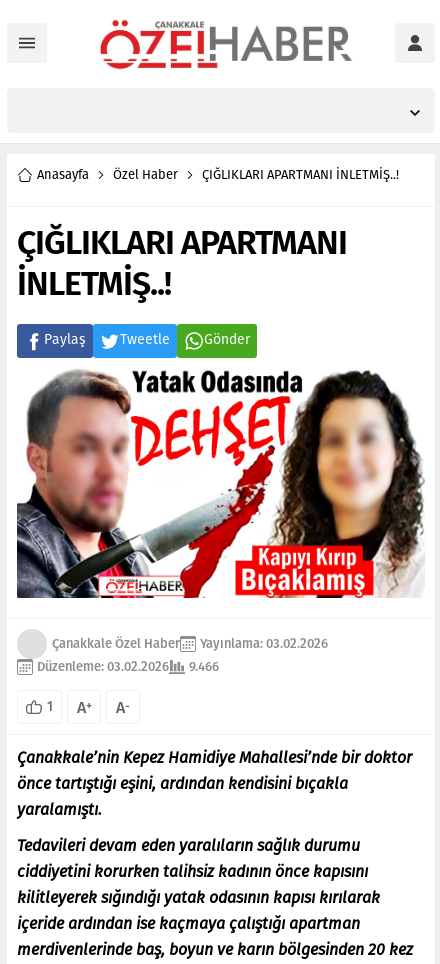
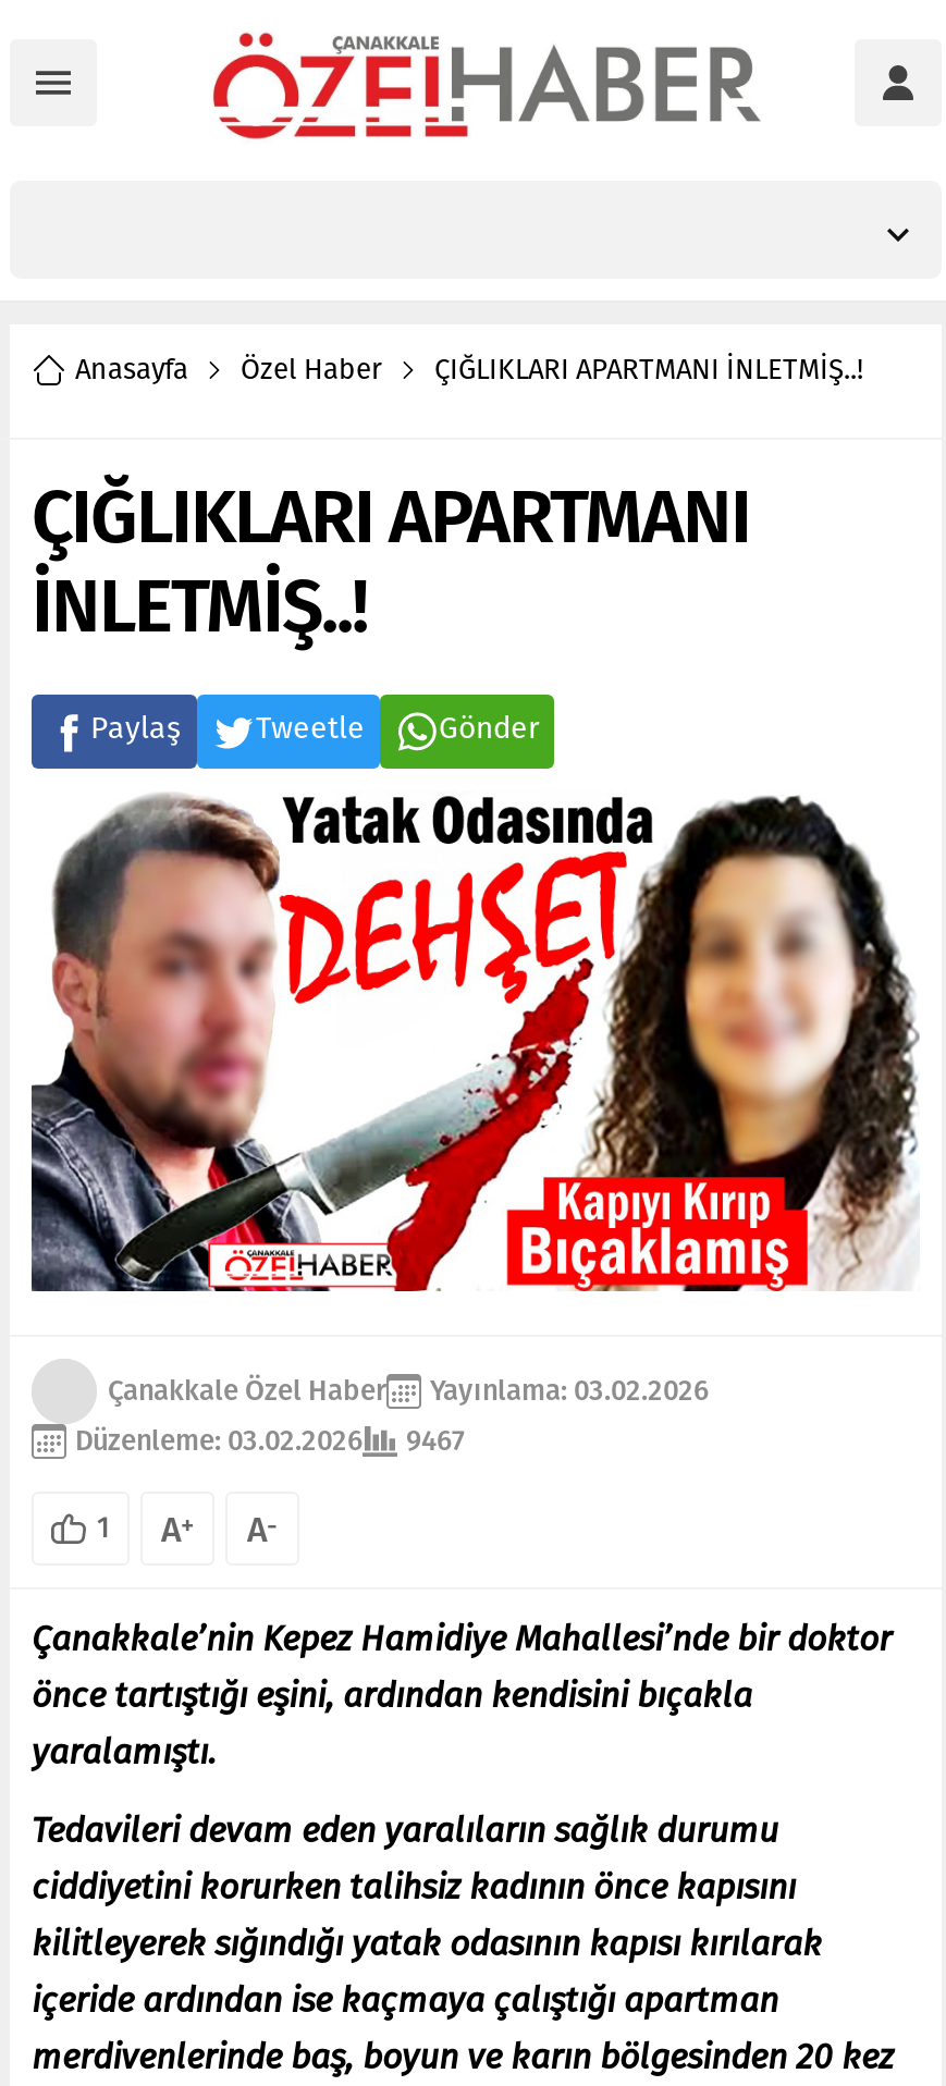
[37,659,219,674] Düzenleme: 03.02.2026 9.466 -> [75,1424,465,1457] Düzenleme: 03.02.2026 9467

